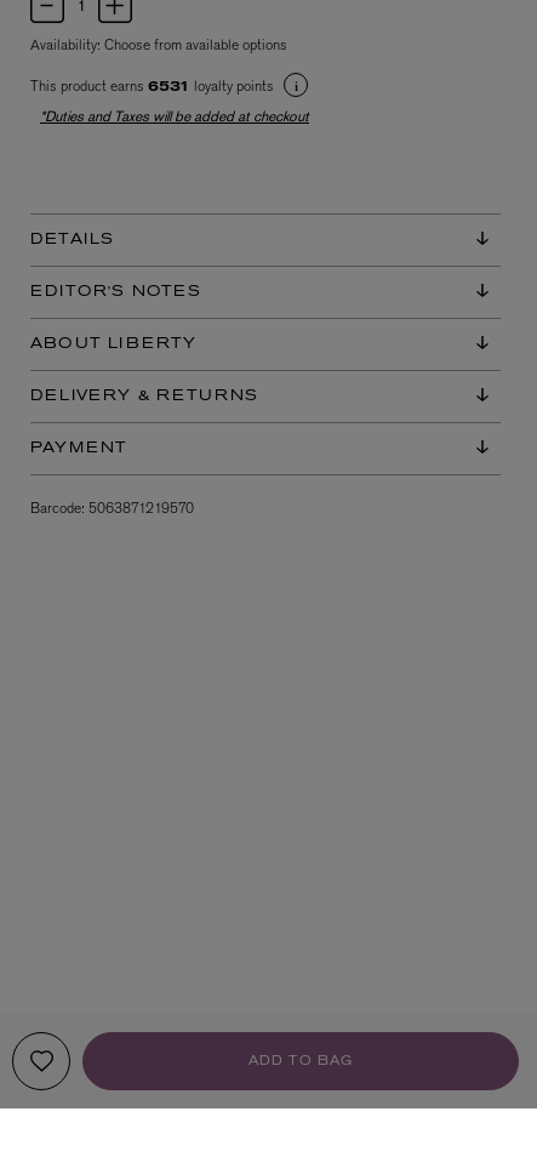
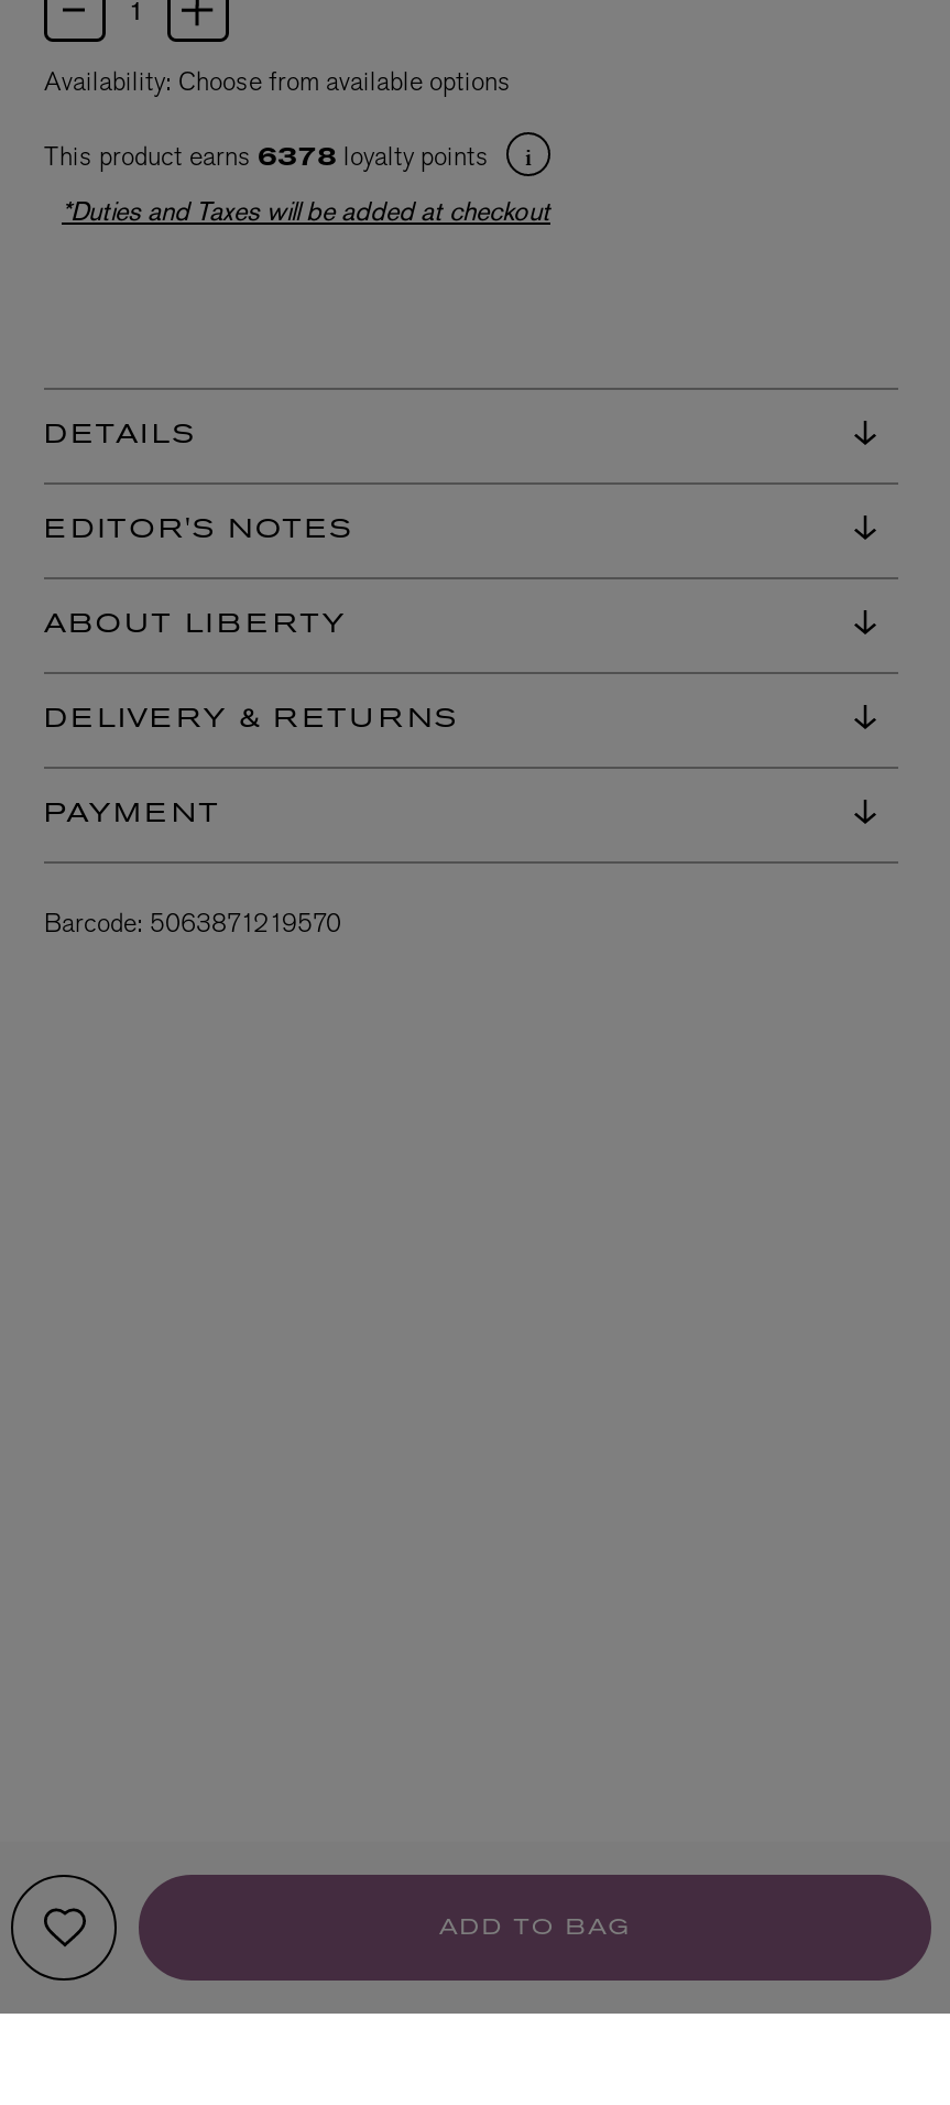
[30,77,278,96] This product earns 6531 loyalty points -> [44,139,495,174] This product earns 6378 loyalty points

